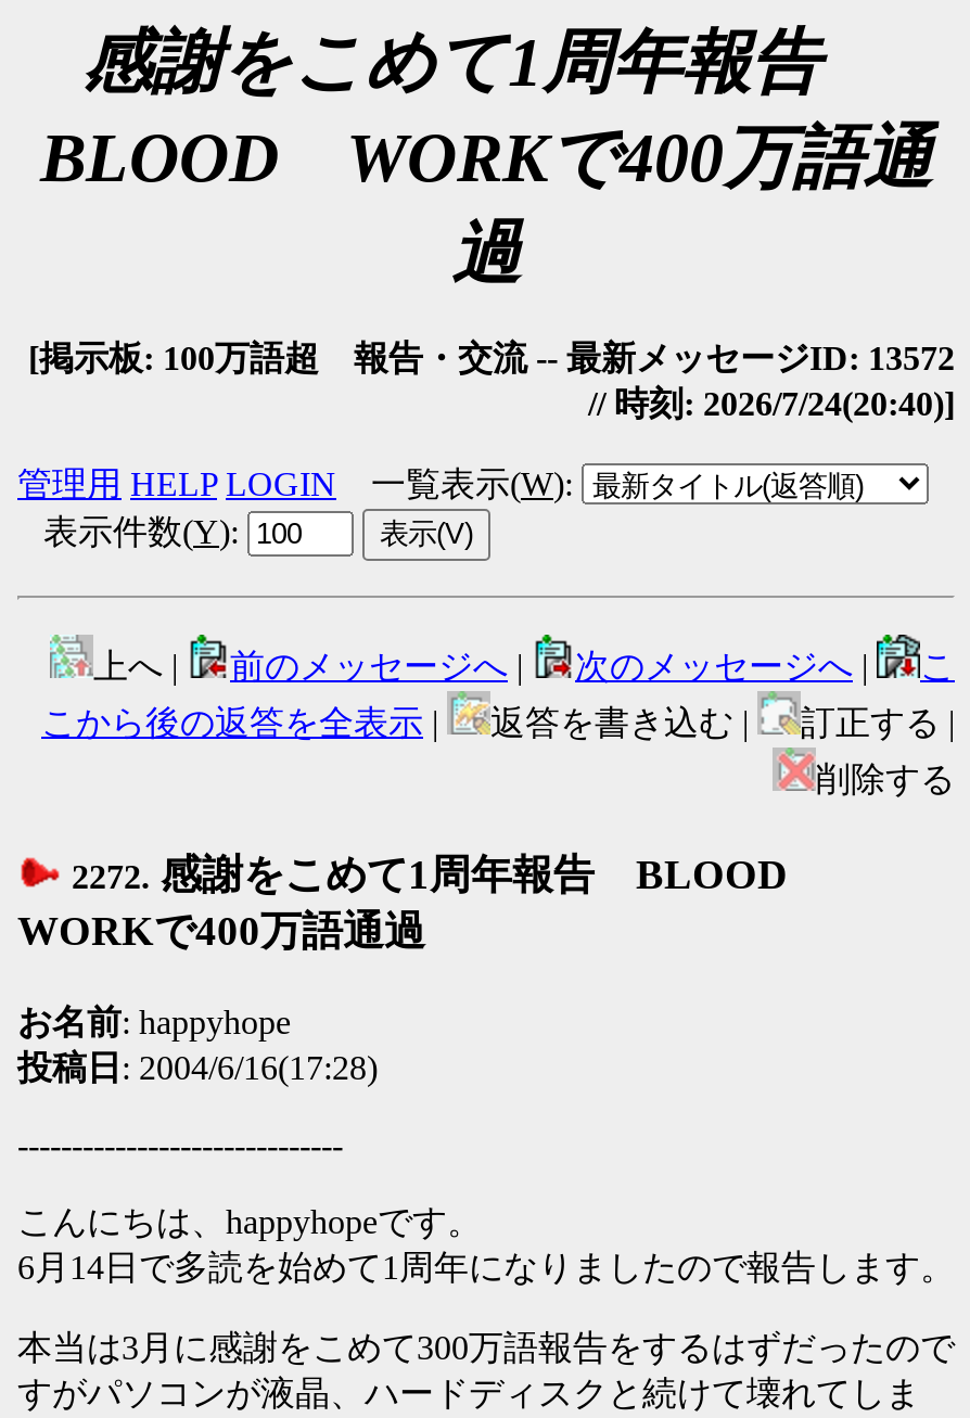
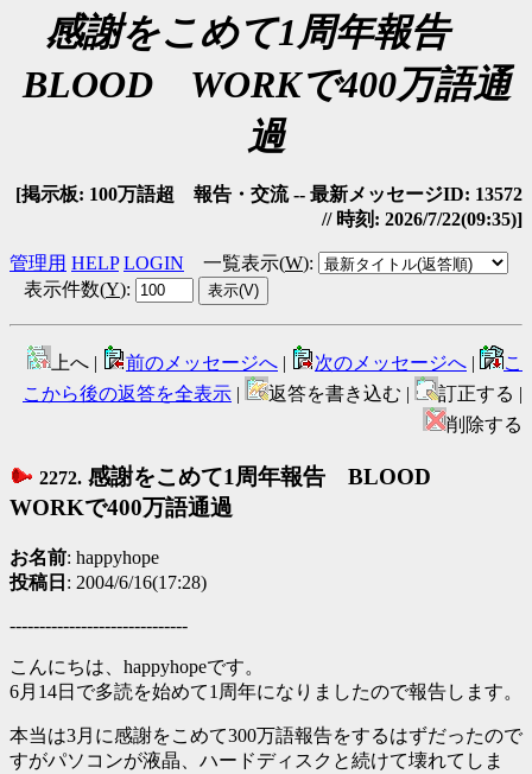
[588,384,955,421] // 時刻: 2026/7/24(20:40)] -> [322,208,522,229] // 時刻: 2026/7/22(09:35)]

